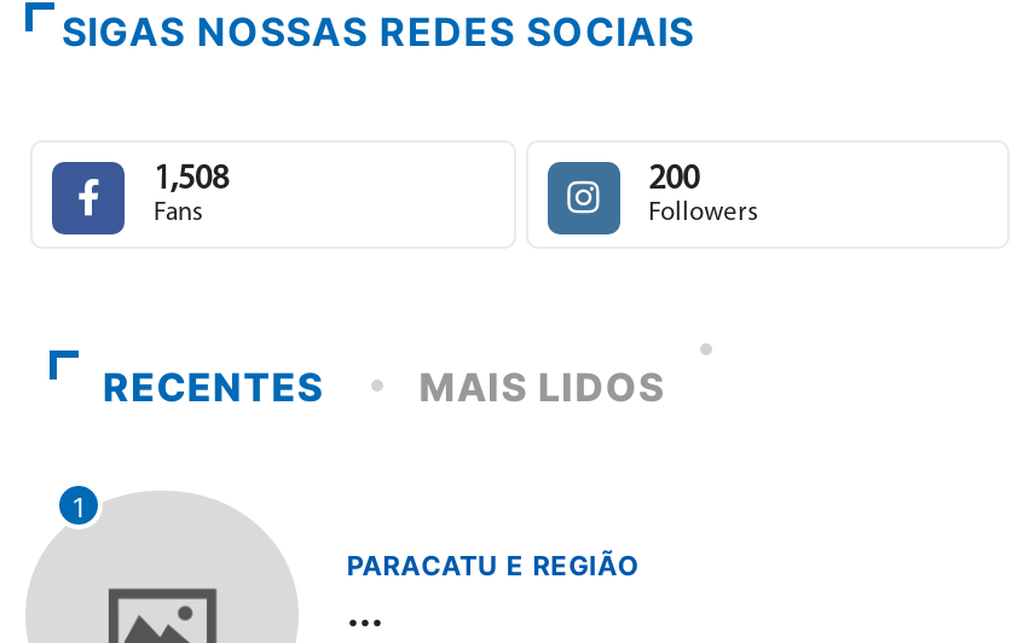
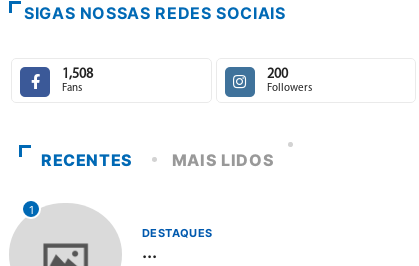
[347,548,640,581] PARACATU E REGIÃO -> [142,226,213,240] DESTAQUES

